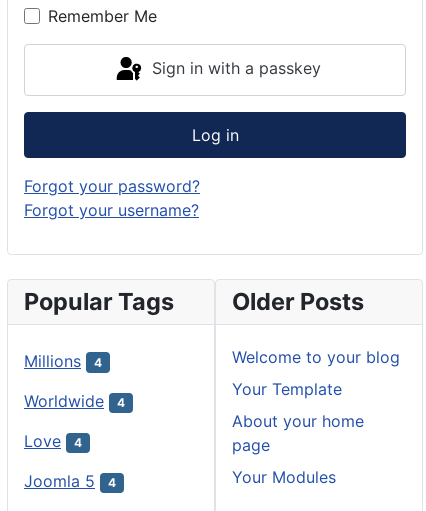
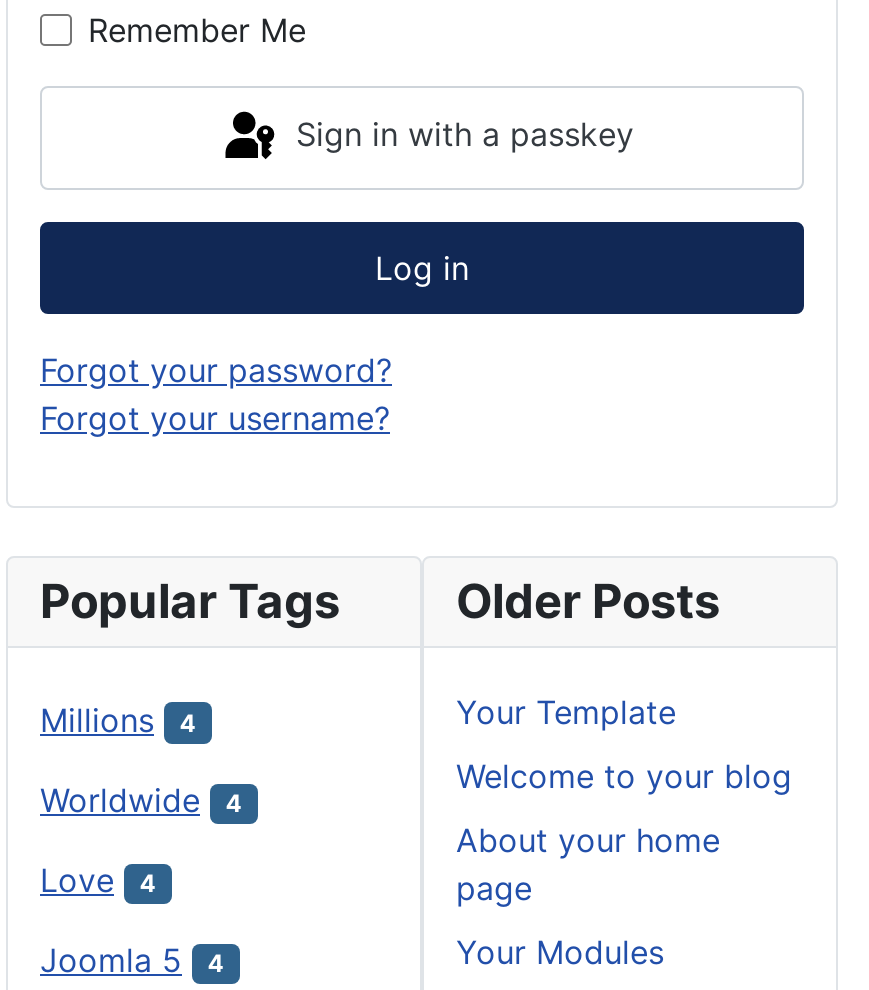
moved [232,346,400,366] -> [456,755,792,795]: Welcome to your blog
moved [232,378,342,398] -> [456,691,676,731]: Your Template

